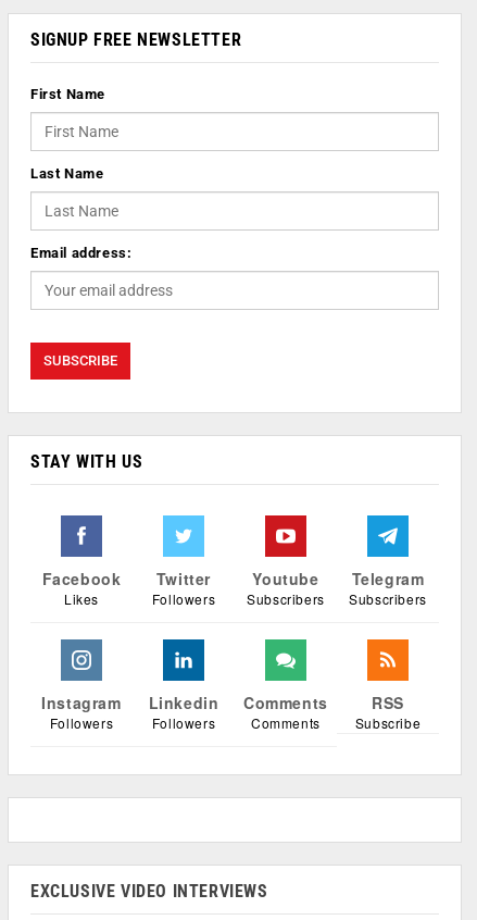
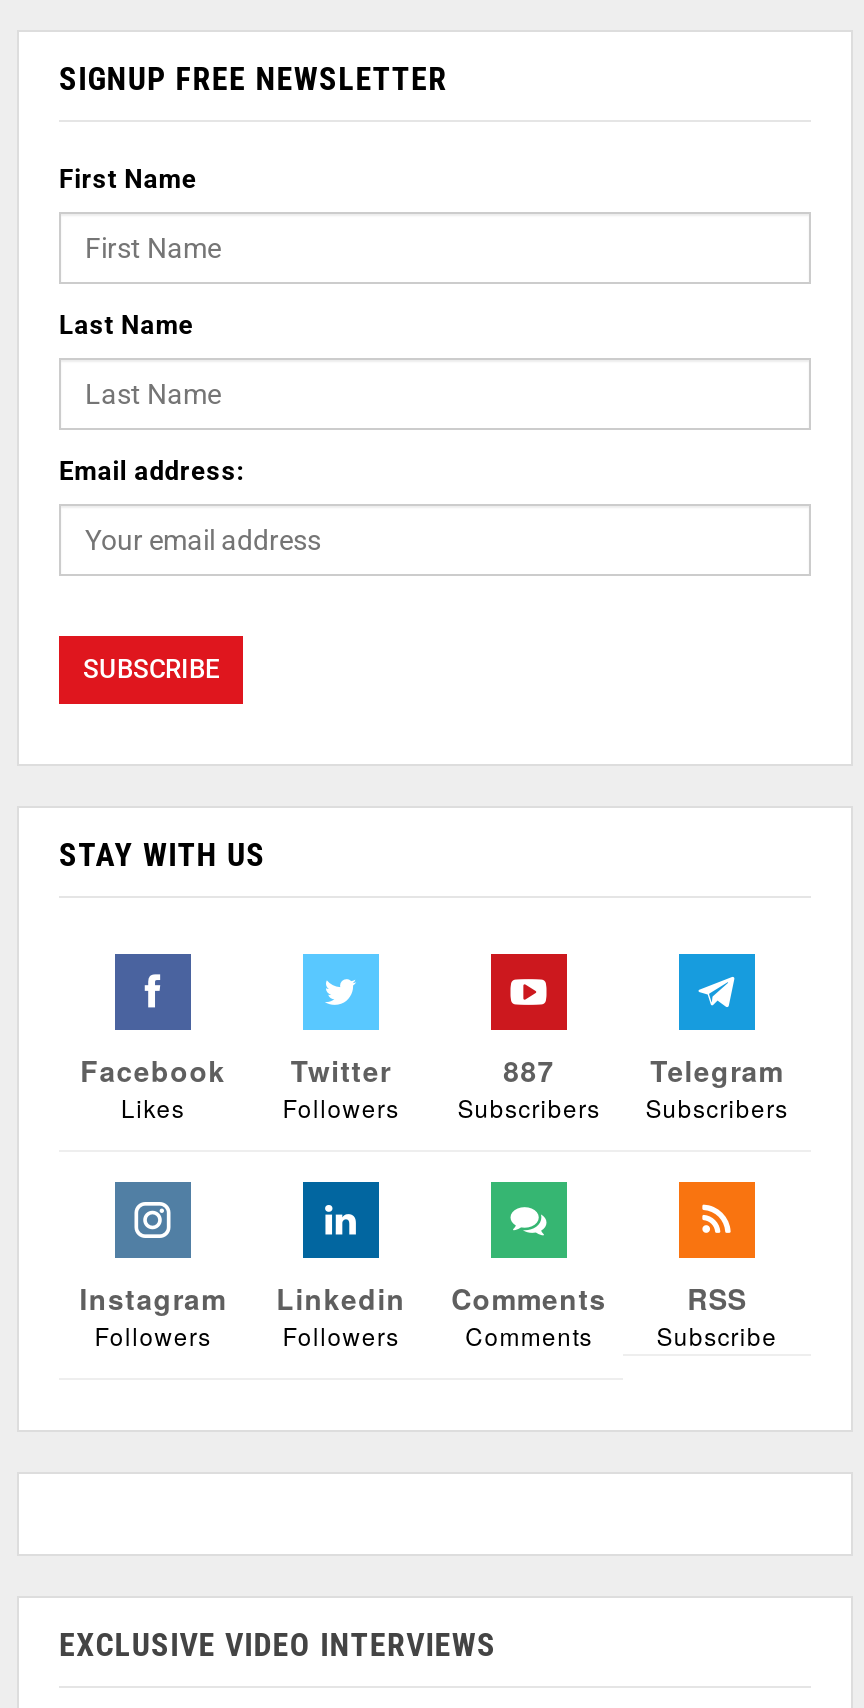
[253,568,319,590] Youtube -> [503,1050,555,1090] 887

